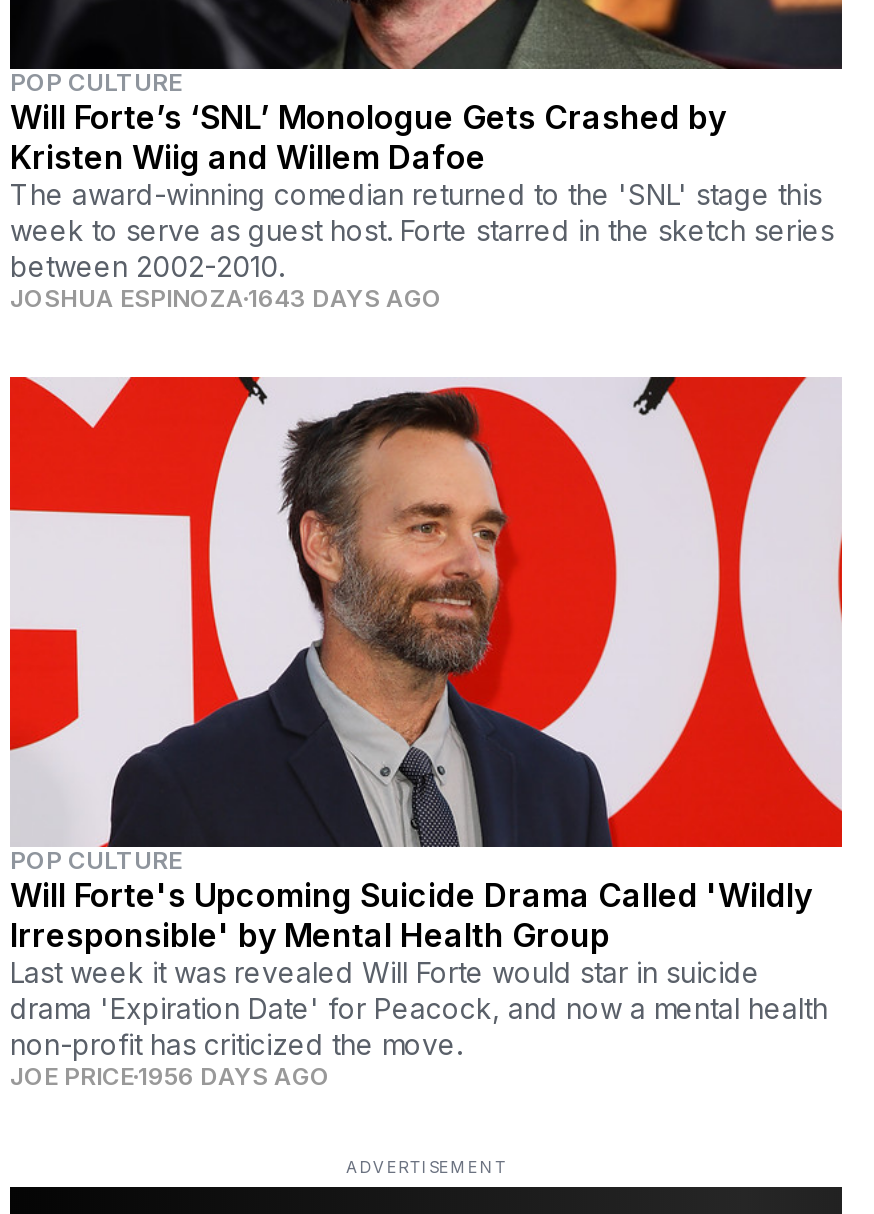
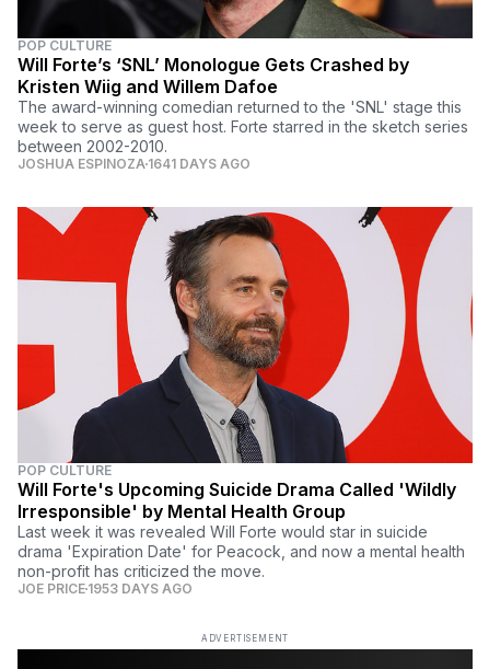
[10,284,442,314] JOSHUA ESPINOZA 1643 DAYS AGO -> [18,155,251,172] JOSHUA ESPINOZA 1641 DAYS AGO
[10,1060,330,1090] JOE PRICE 1956 DAYS AGO -> [18,580,193,597] JOE PRICE 1953 DAYS AGO

